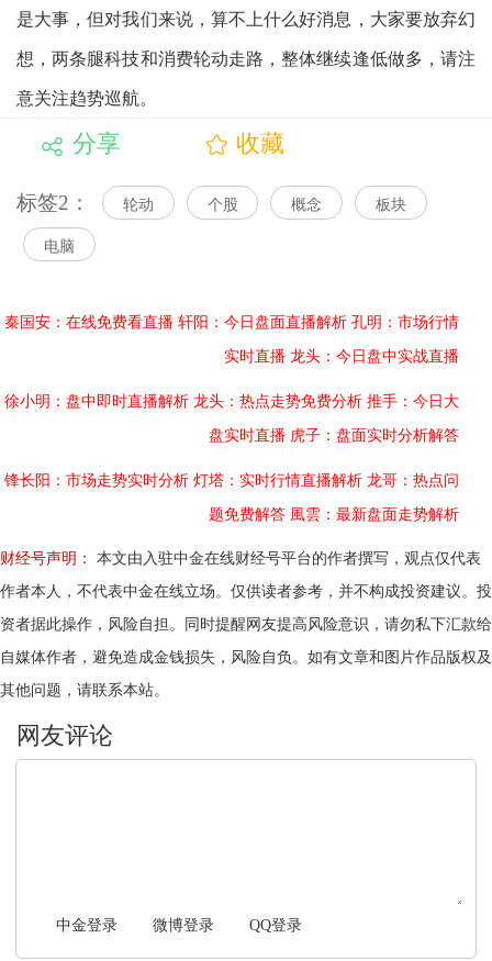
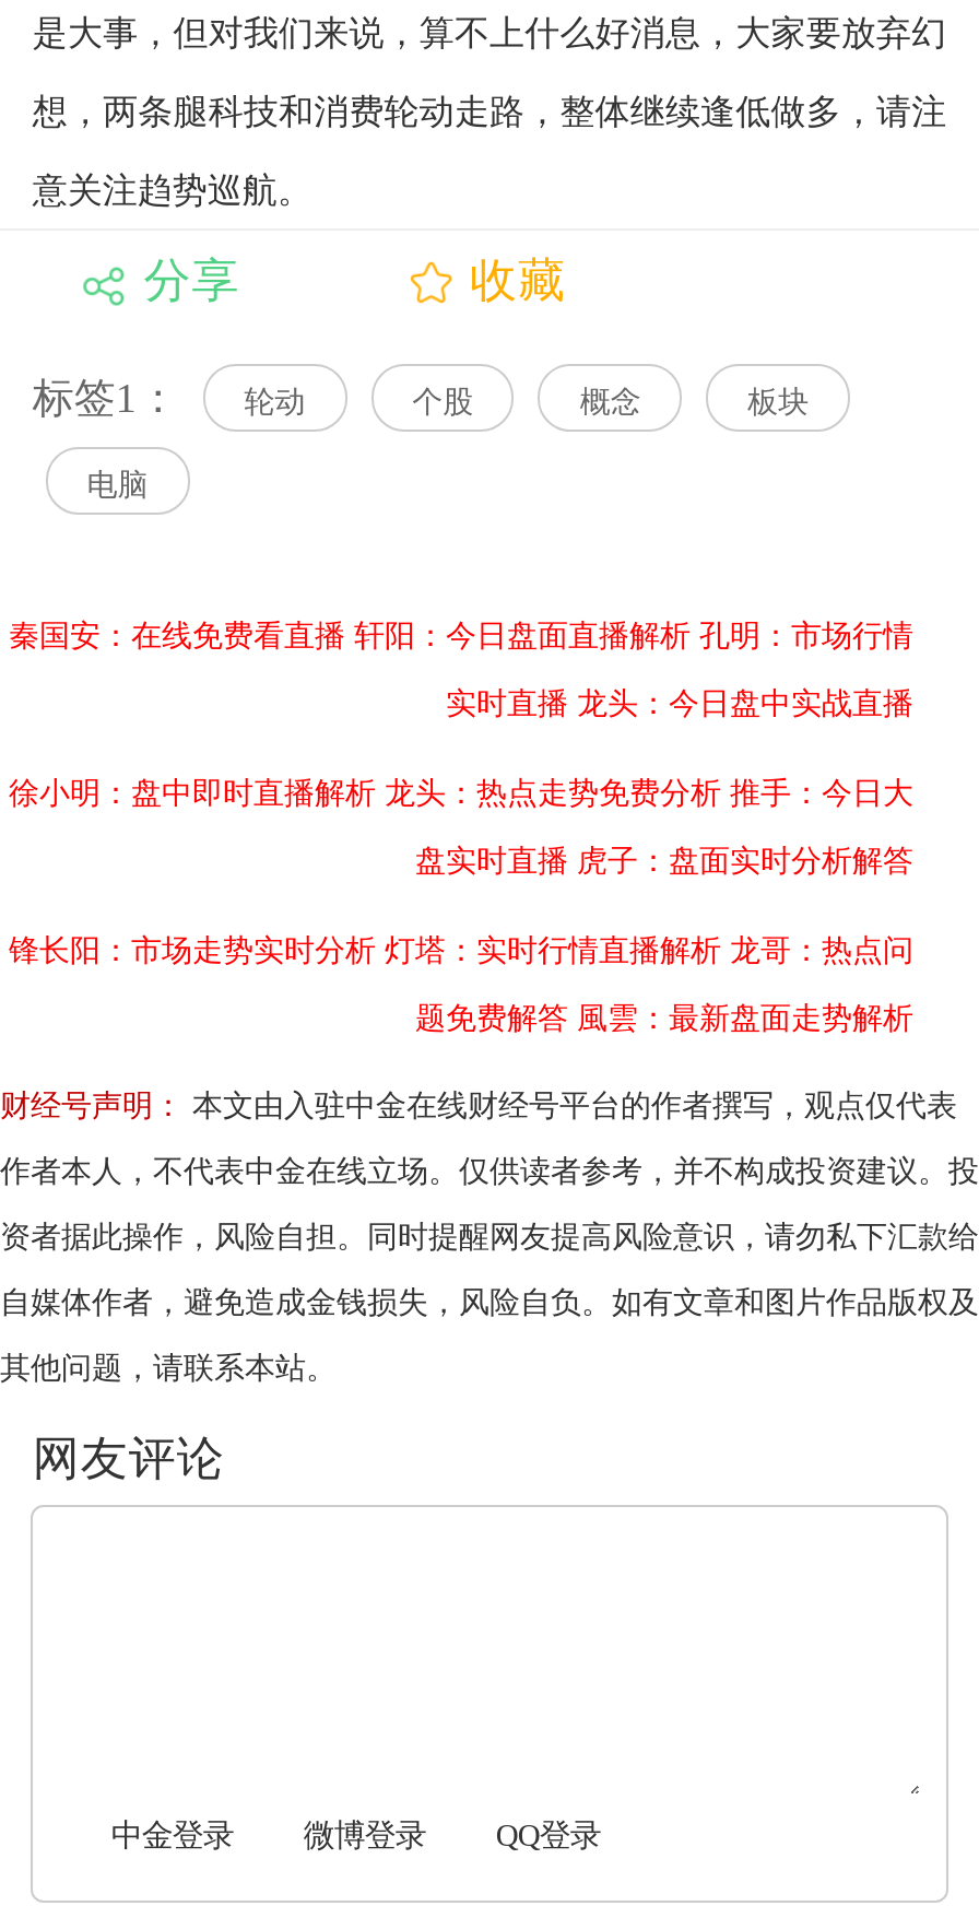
[16,191,154,214] 标签2： 轮动 -> [33,375,306,421] 标签1： 轮动

